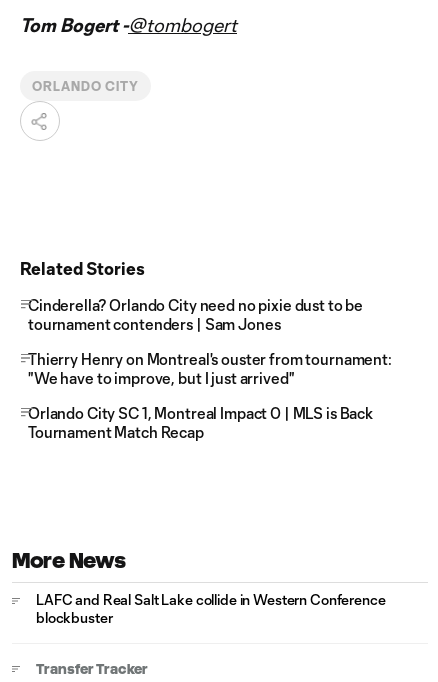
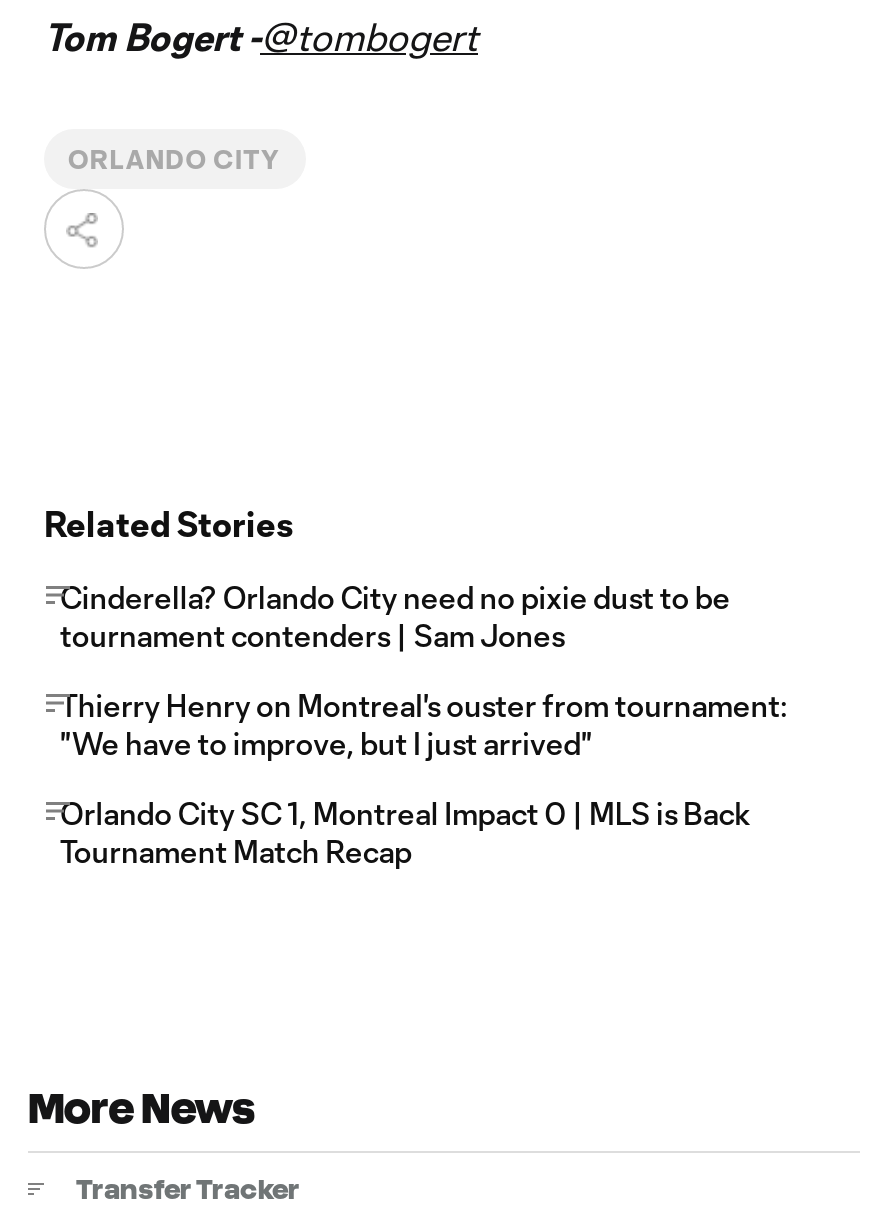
[36,591,386,626] LAFC and Real Salt Lake collide in Western Conference | blockbuster -> none

